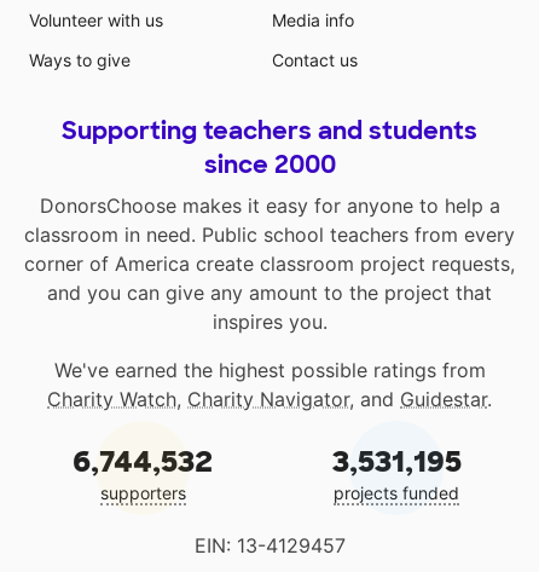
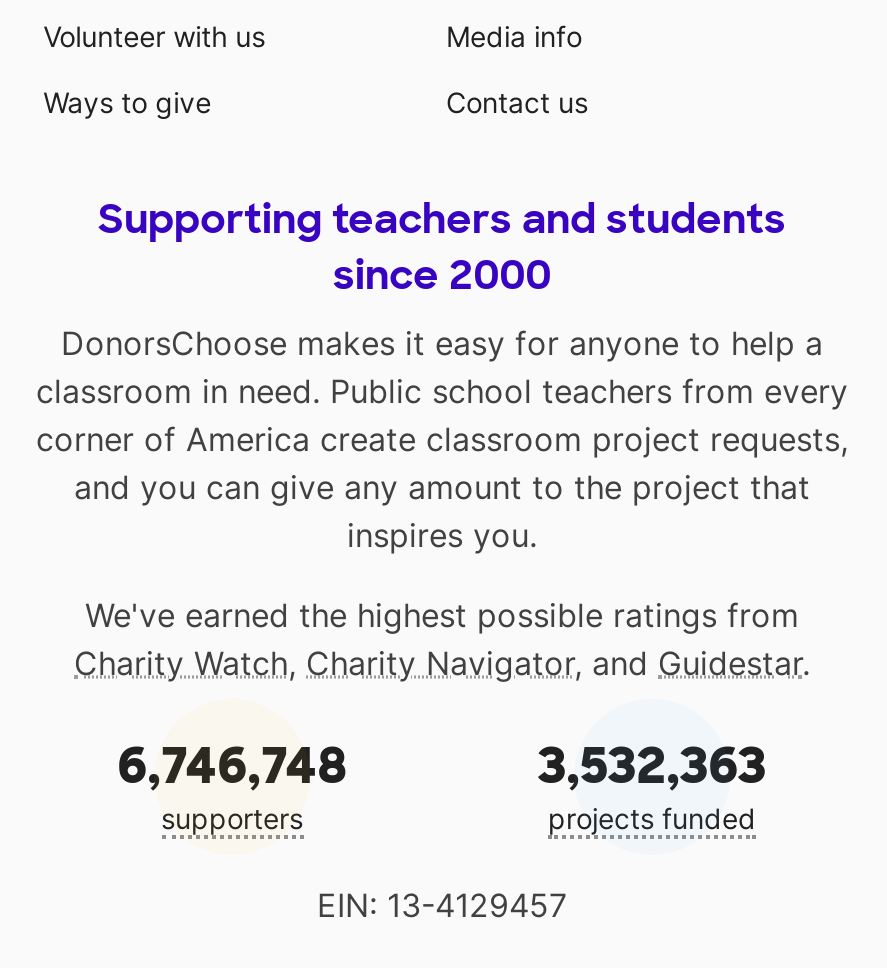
[73,443,213,480] 6,744,532 -> [117,736,347,798] 6,746,748
[332,443,461,480] 3,531,195 -> [538,736,766,798] 3,532,363

